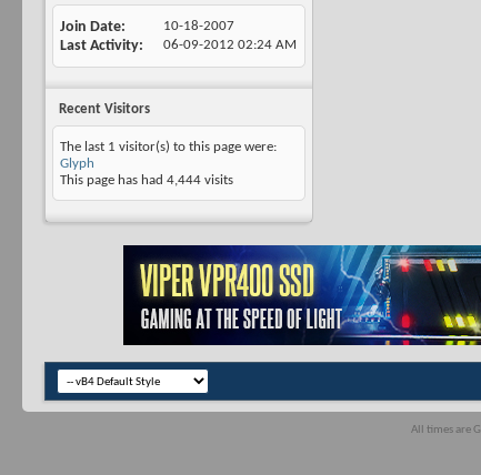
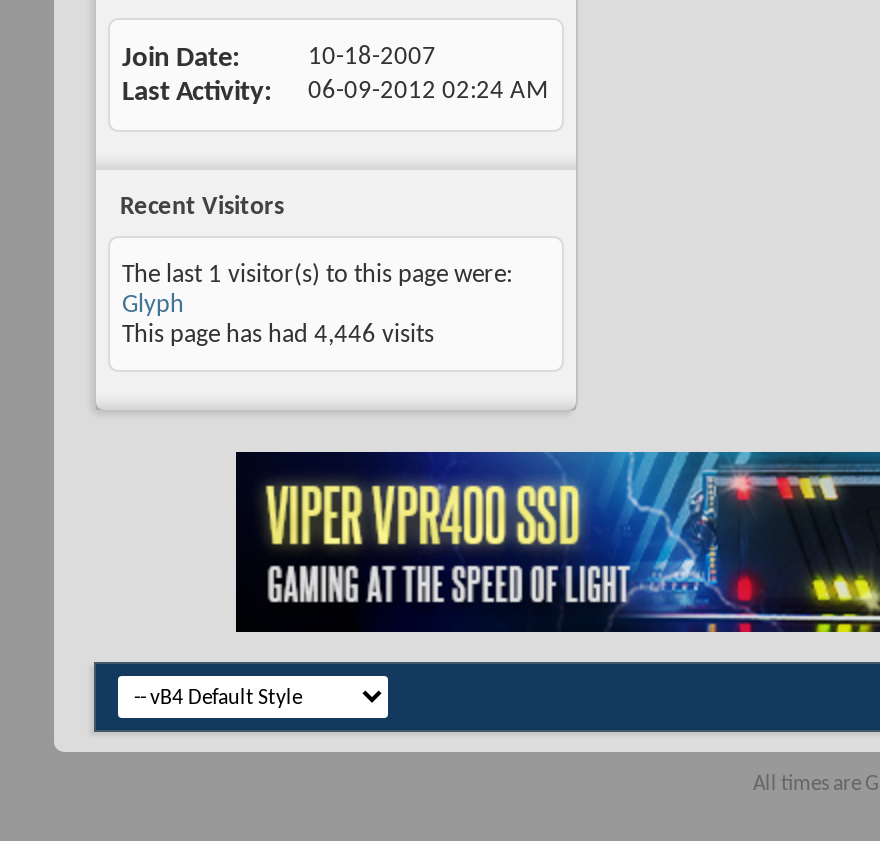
[60,173,233,188] This page has had 4,444 visits -> [122,322,434,348] This page has had 4,446 visits

